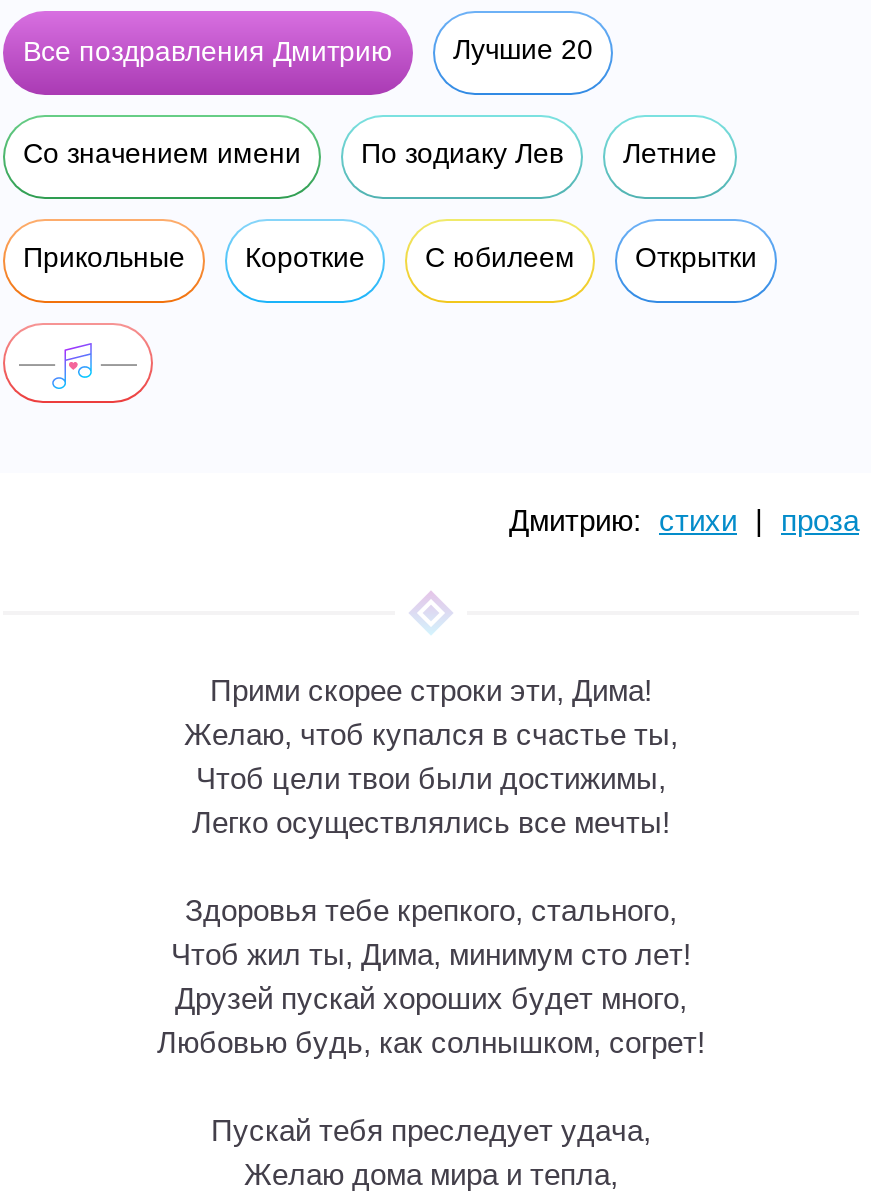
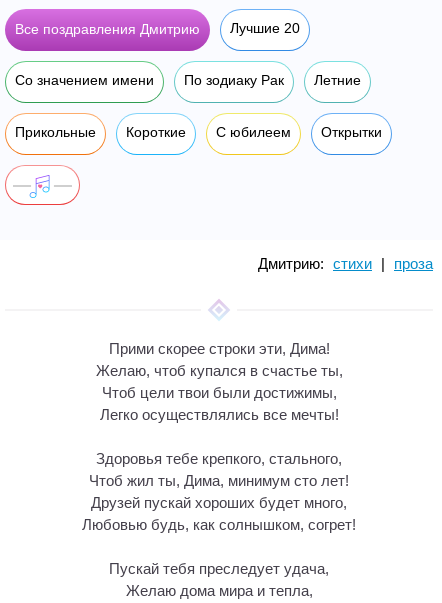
[361,138,563,170] По зодиаку Лев -> [184,72,284,88] По зодиаку Рак

